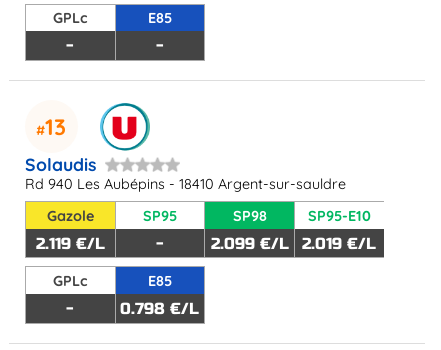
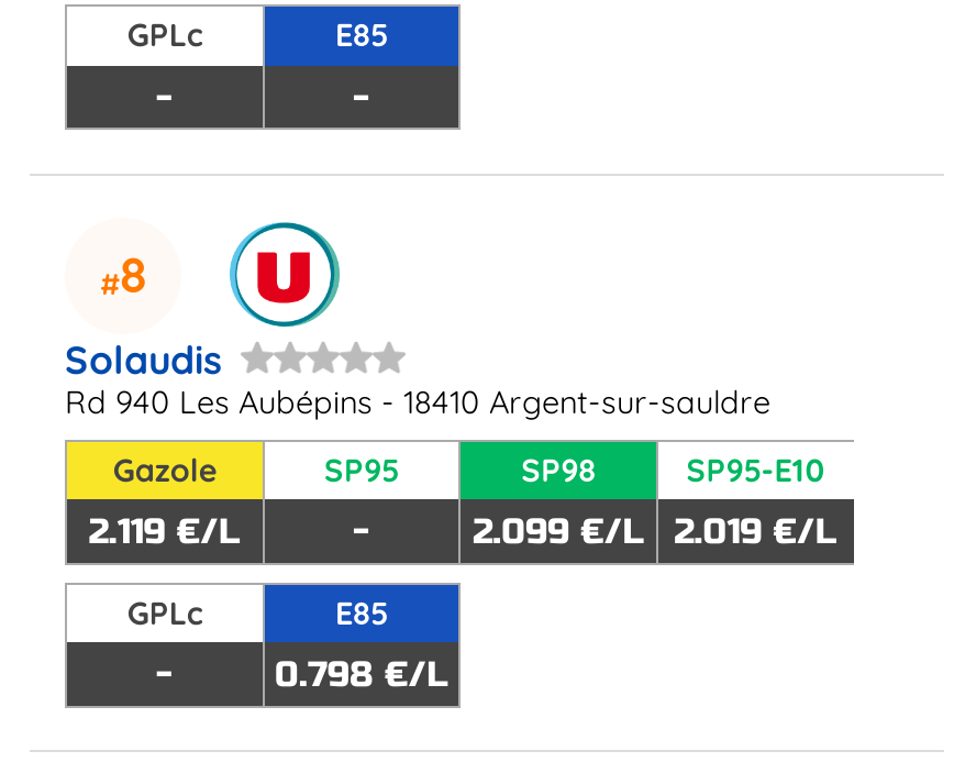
[45,113,66,141] 13 -> [120,245,146,306] 8

